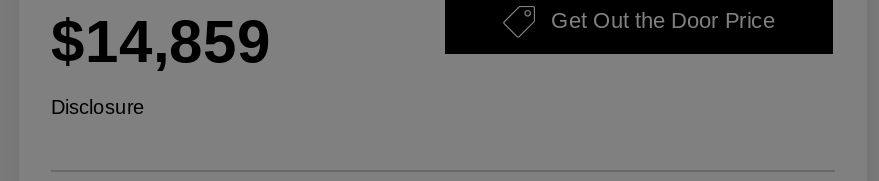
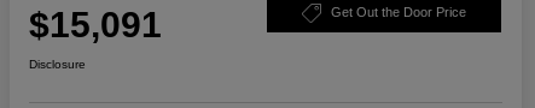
[51,7,271,73] $14,859 -> [29,4,162,44] $15,091

